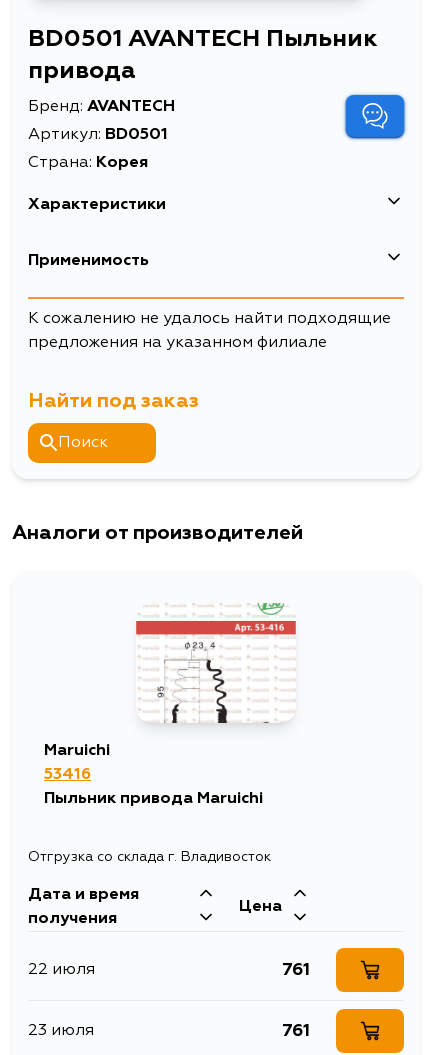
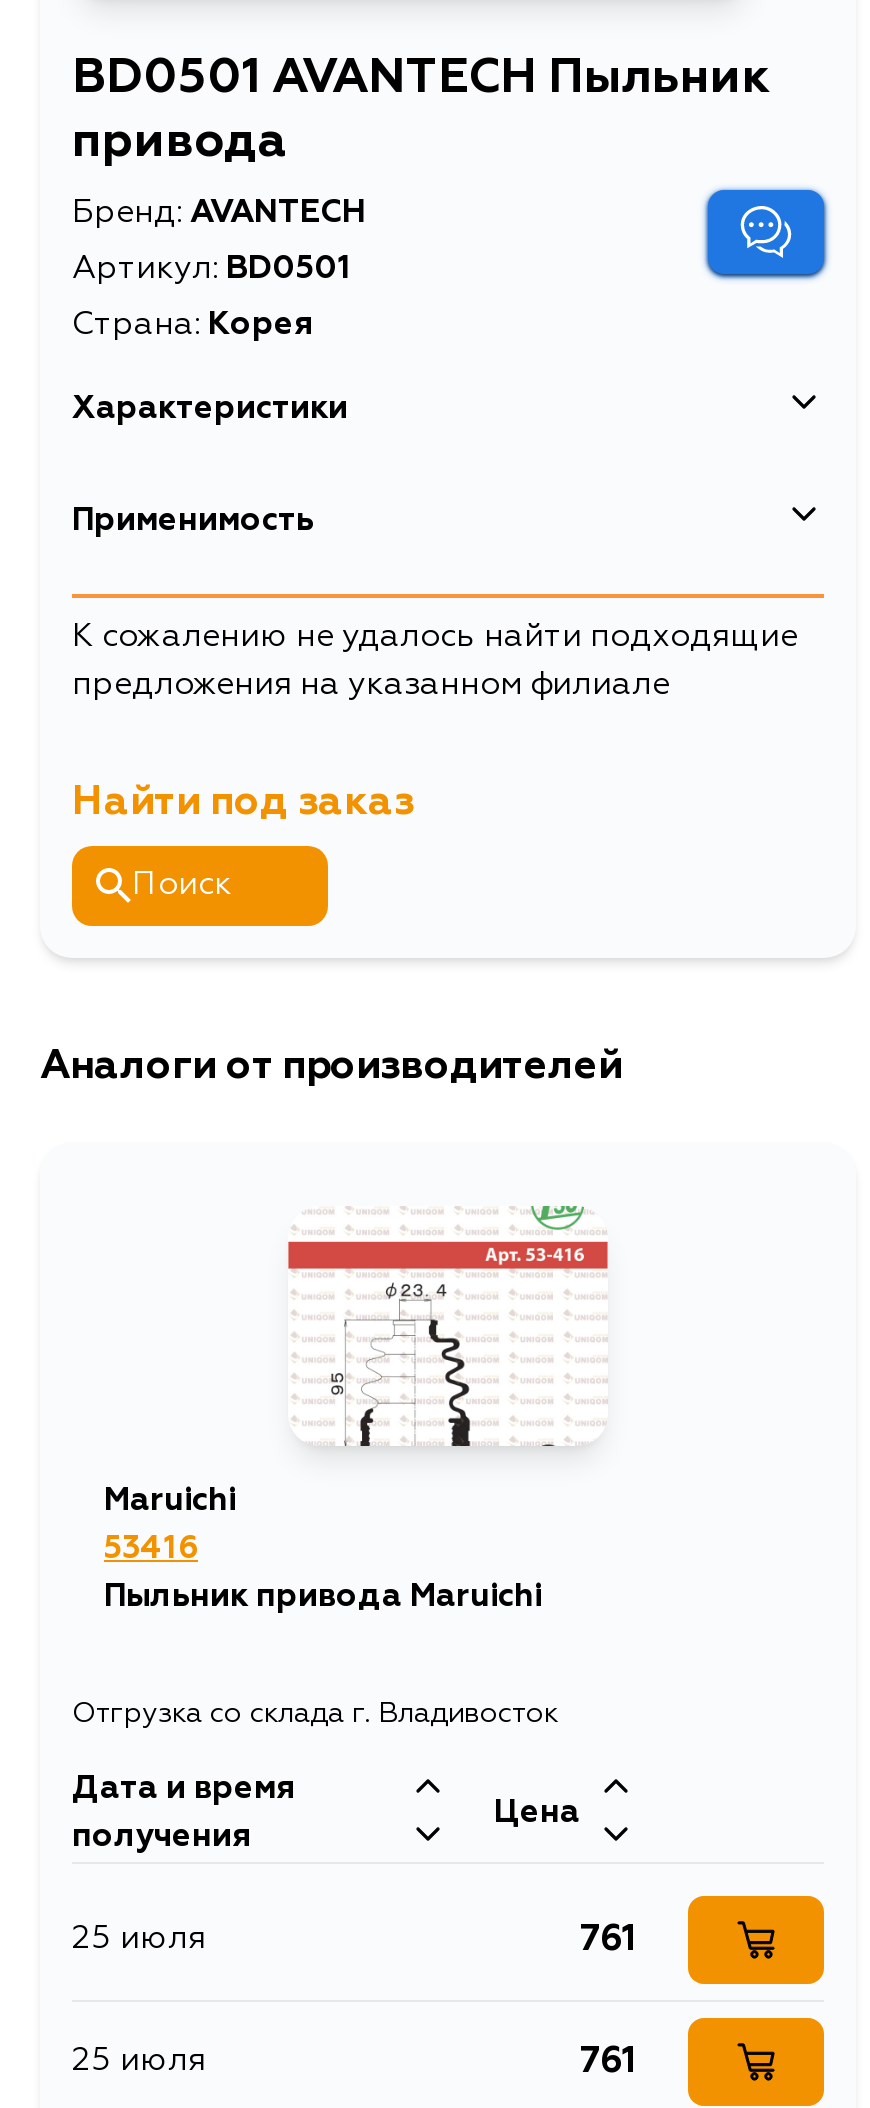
[28,962,95,978] 22 июля -> [72,1924,206,1956] 25 июля
[28,1023,94,1039] 23 июля -> [72,2046,206,2078] 25 июля

